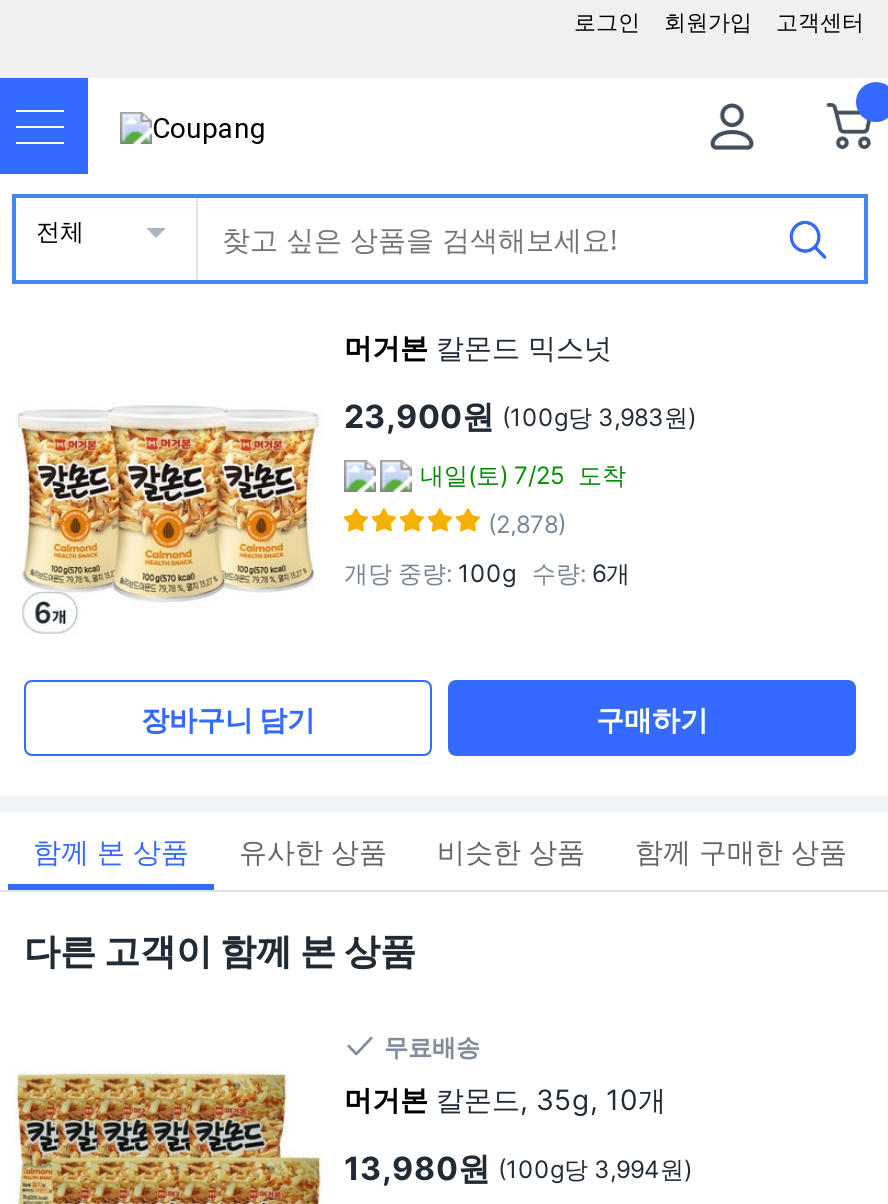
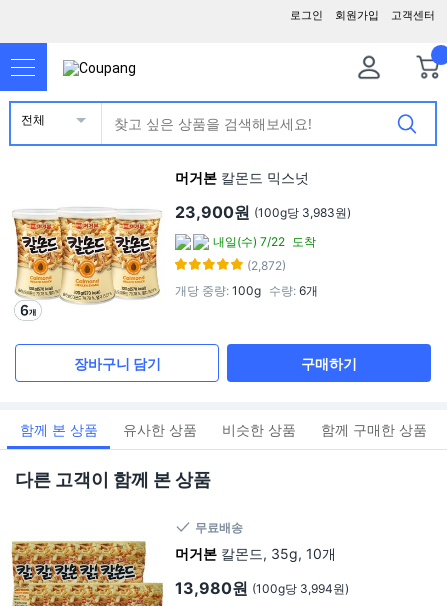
[420,459,626,489] 내일(토) 7/25 도착 -> [213,234,316,249] 내일(수) 7/22 도착
[488,508,566,538] (2,878) -> [247,258,286,273] (2,872)

